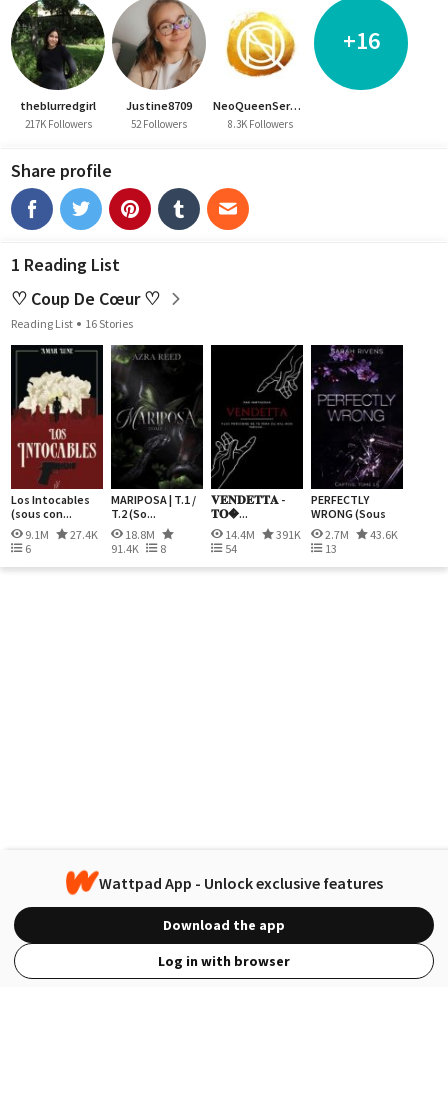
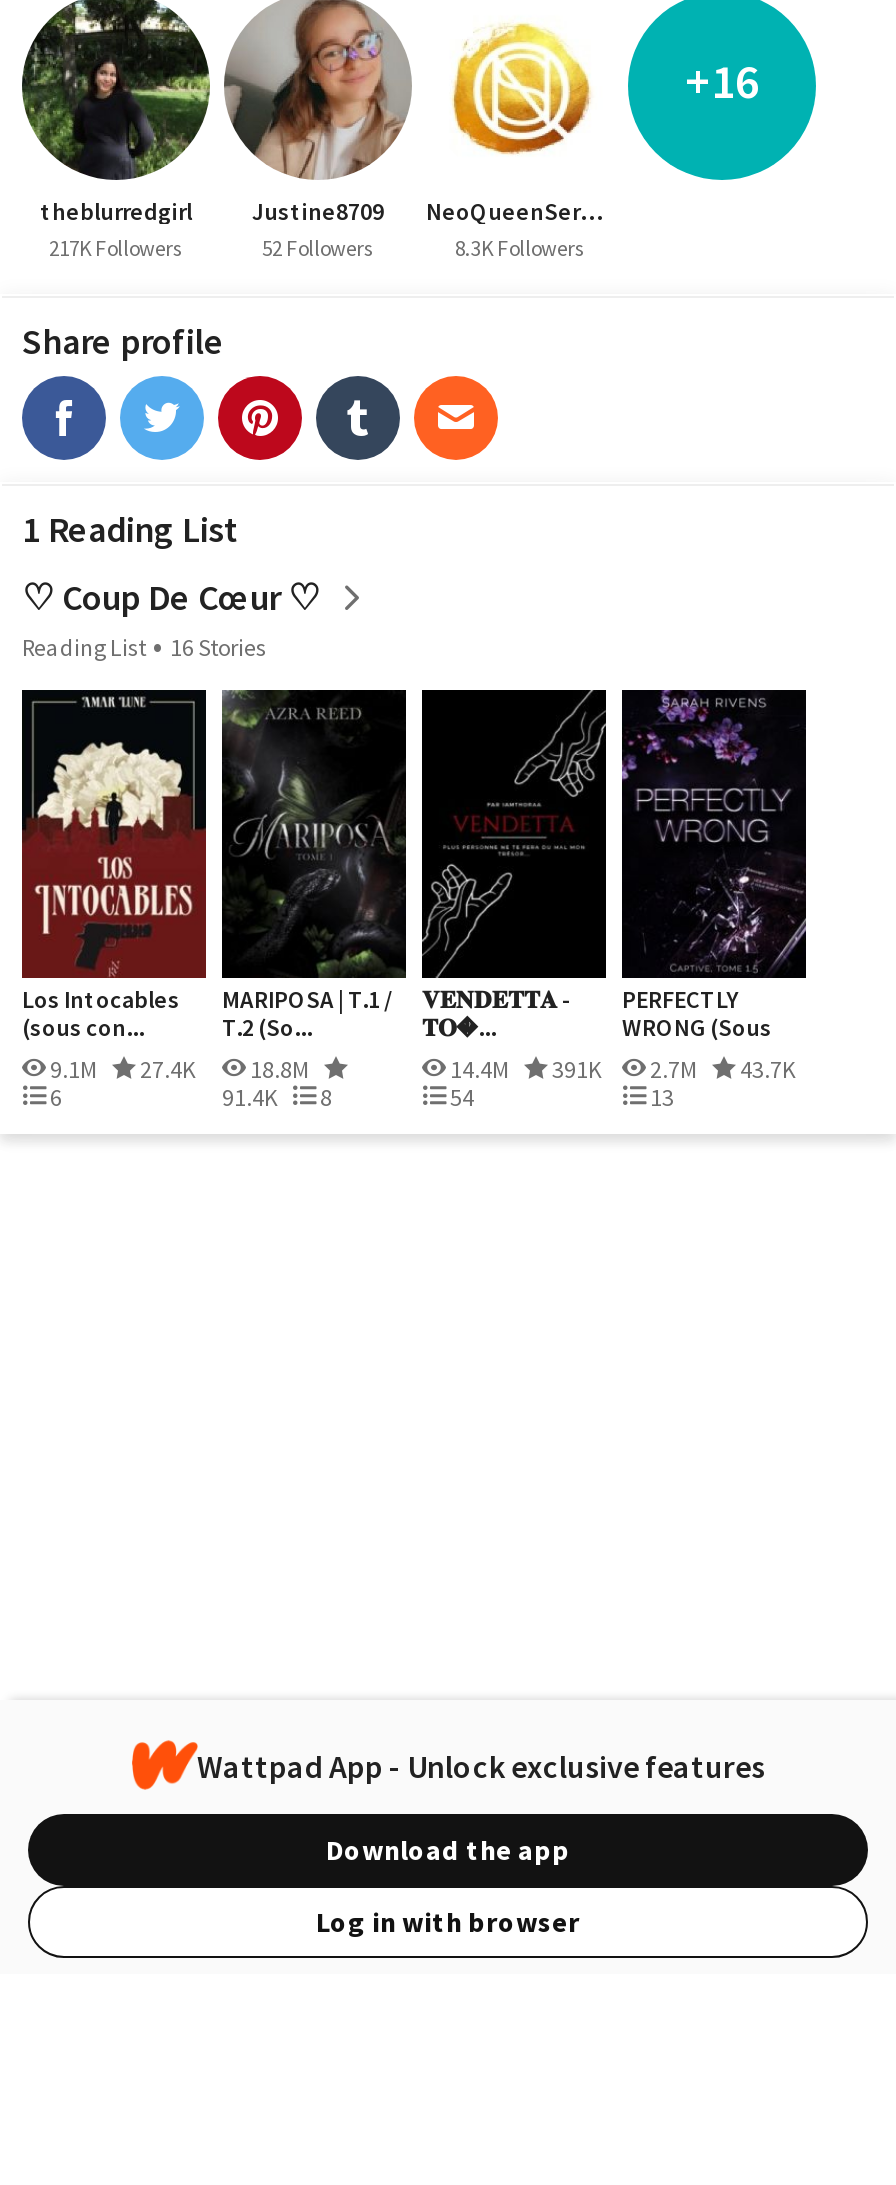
[368,527,398,542] 43.6K -> [736,1054,796,1084] 43.7K

